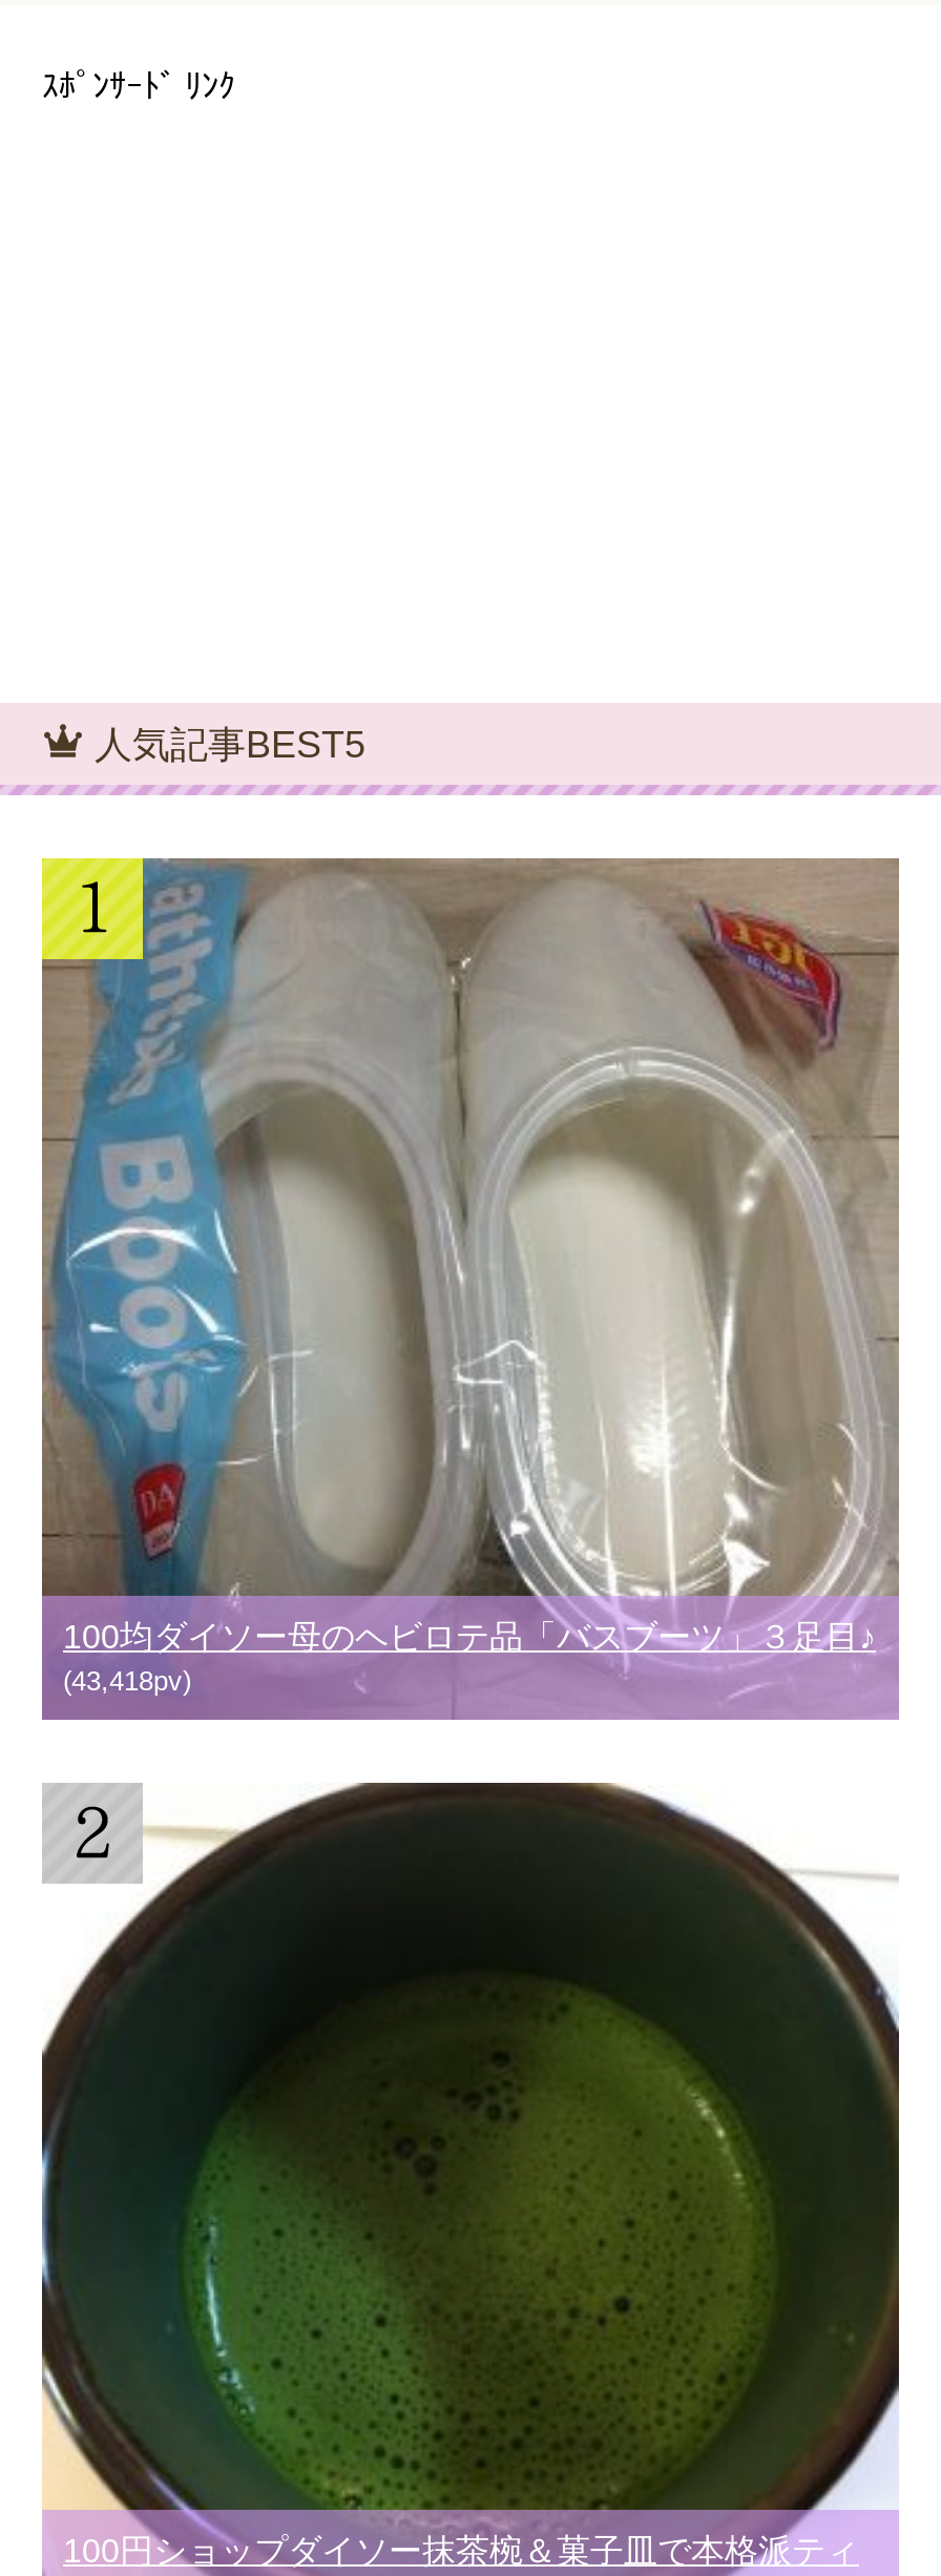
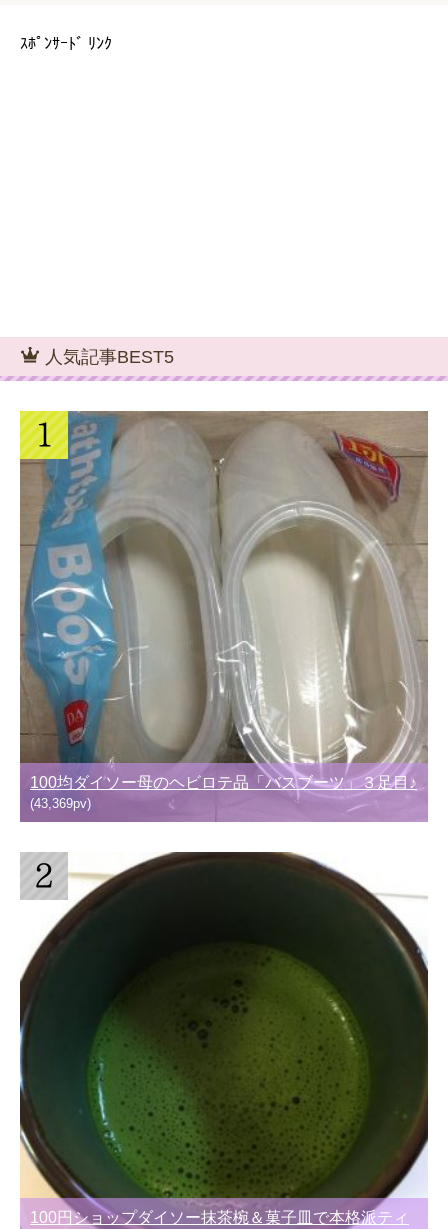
[63,1666,191,1698] (43,418pv) -> [30,796,91,811] (43,369pv)

